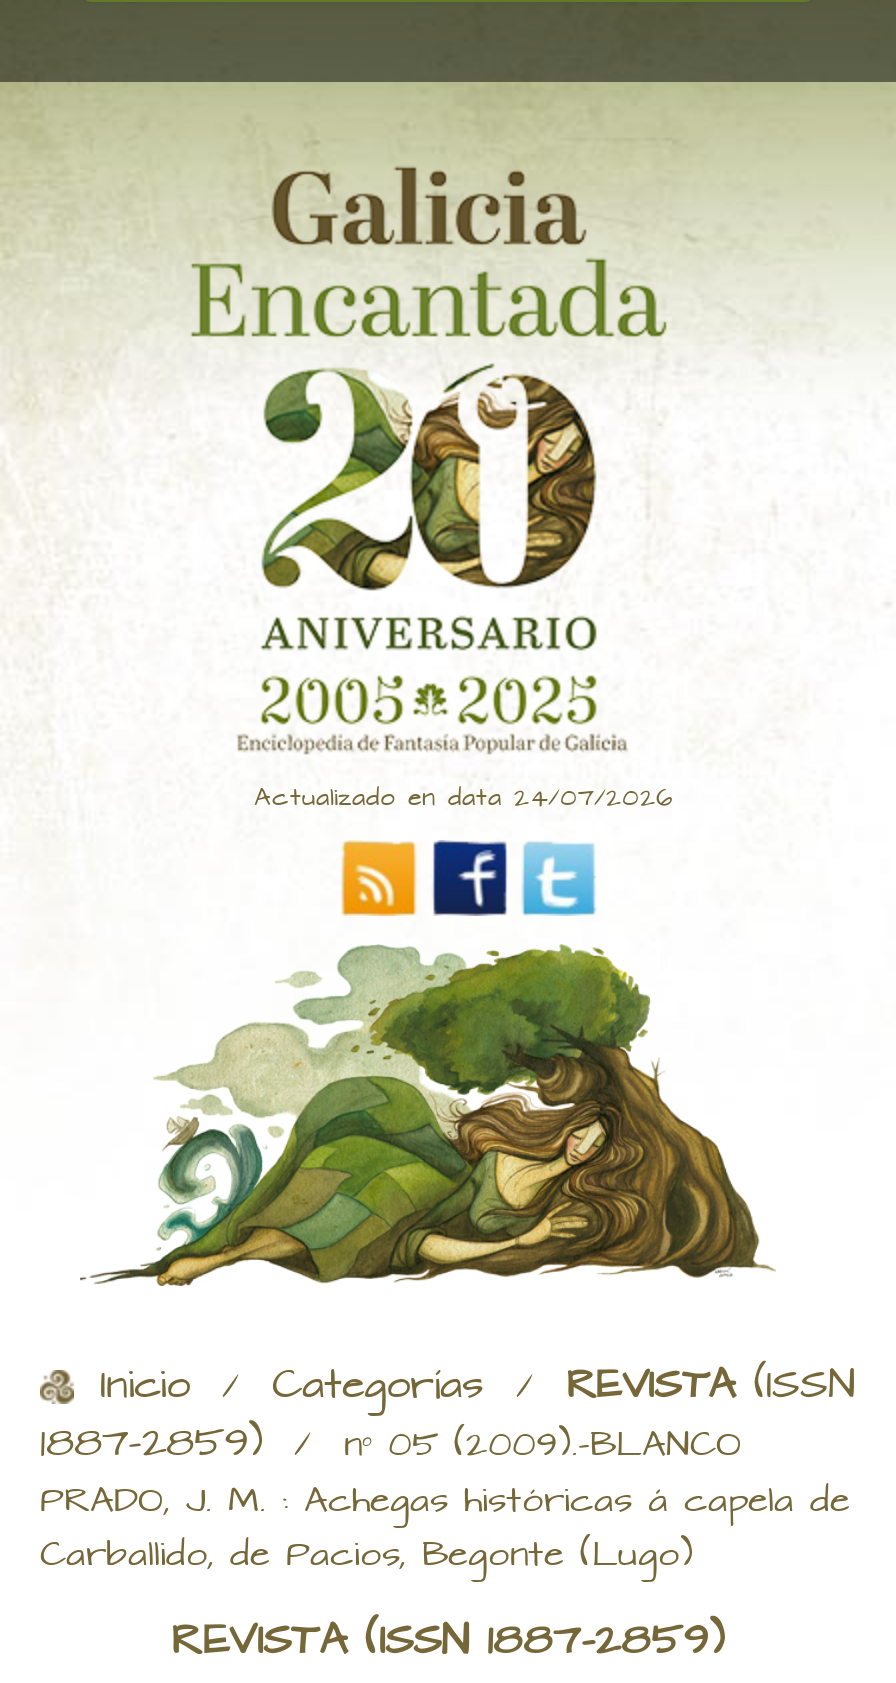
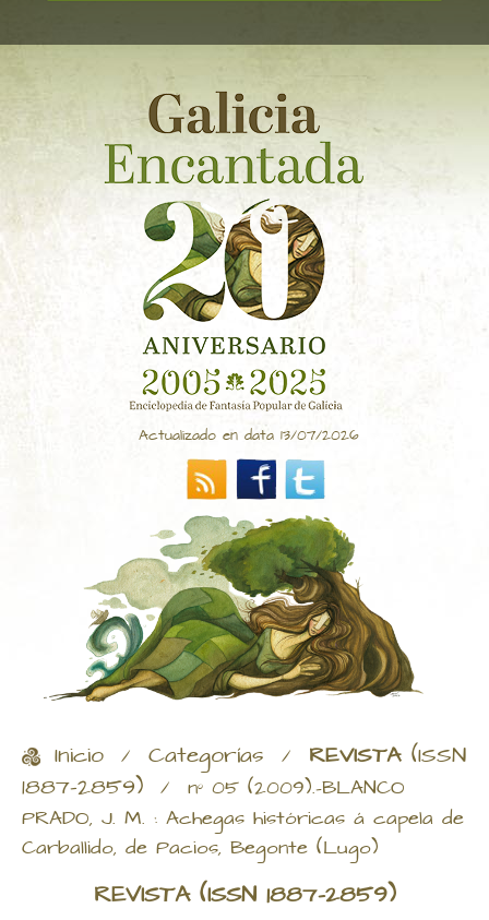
[254,780,674,818] Actualizado en data 24/07/2026 -> [139,426,359,446] Actualizado en data 13/07/2026

